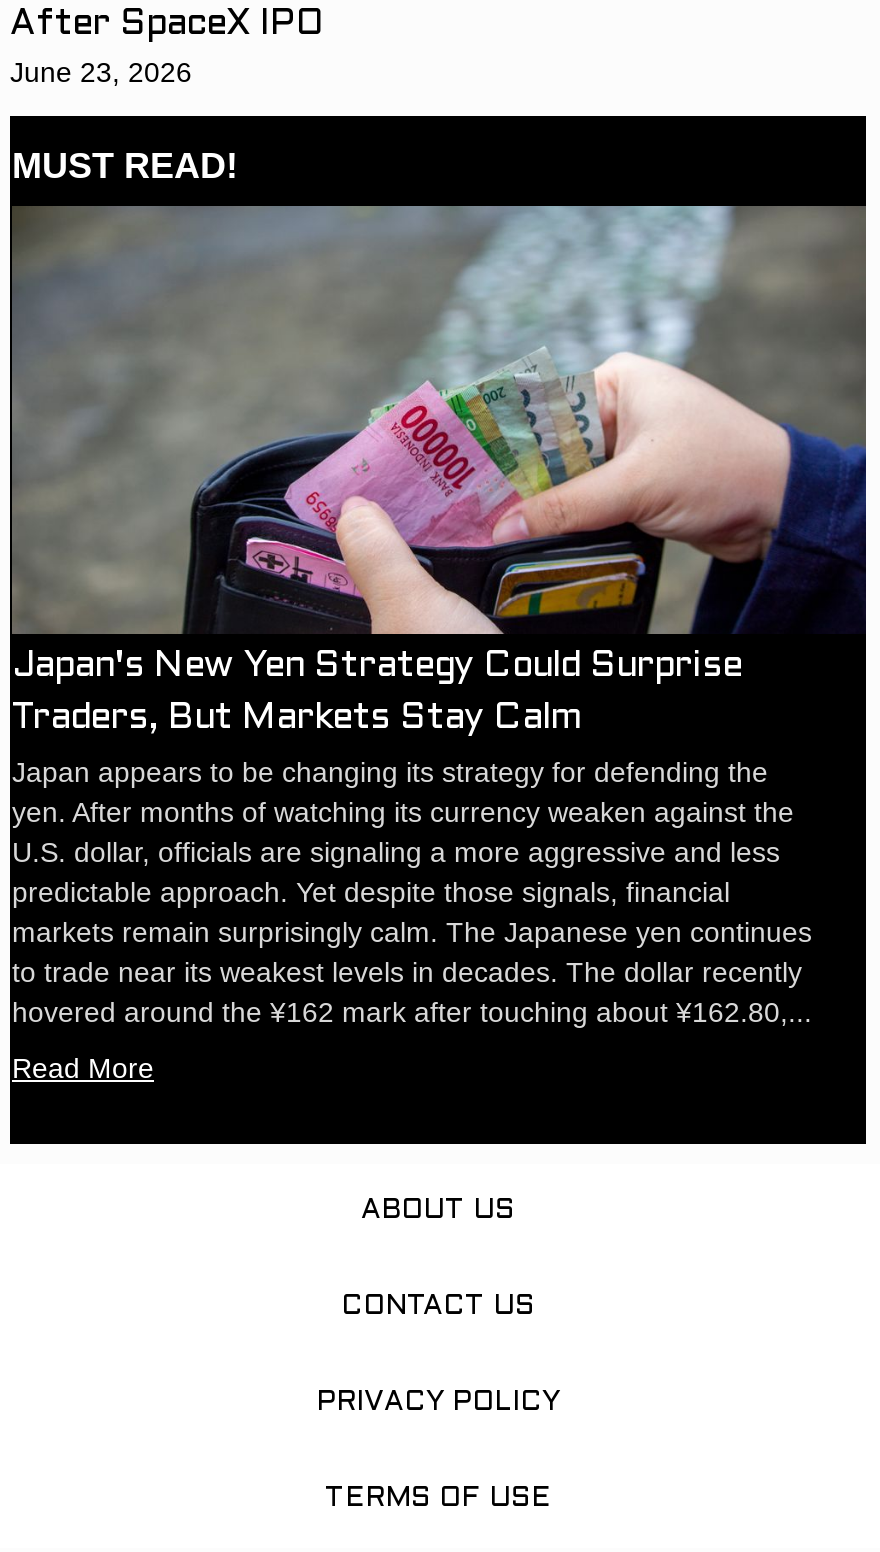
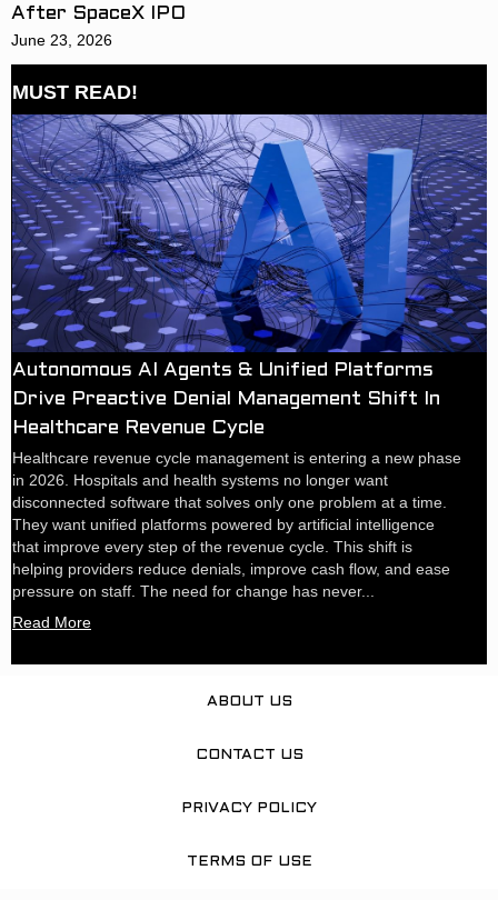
[12,206,866,1028] [image] | Japan's New Yen Strategy Could Surprise | Traders, But Markets Stay Calm | Japan appears to be changing its strategy for defending the | yen. After months of watching its currency weaken against the | U.S. dollar, officials are signaling a more aggressive and less | predictable approach. Yet despite those signals, financial | markets remain surprisingly calm. The Japanese yen continues | to trade near its weakest levels in decades. The dollar recently | hovered around the ¥162 mark after touching about ¥162.80,... -> [11,113,488,600] [image] | Autonomous AI Agents & Unified Platforms | Drive Preactive Denial Management Shift In | Healthcare Revenue Cycle | Healthcare revenue cycle management is entering a new phase | in 2026. Hospitals and health systems no longer want | disconnected software that solves only one problem at a time. | They want unified platforms powered by artificial intelligence | that improve every step of the revenue cycle. This shift is | helping providers reduce denials, improve cash flow, and ease | pressure on staff. The need for change has never...

